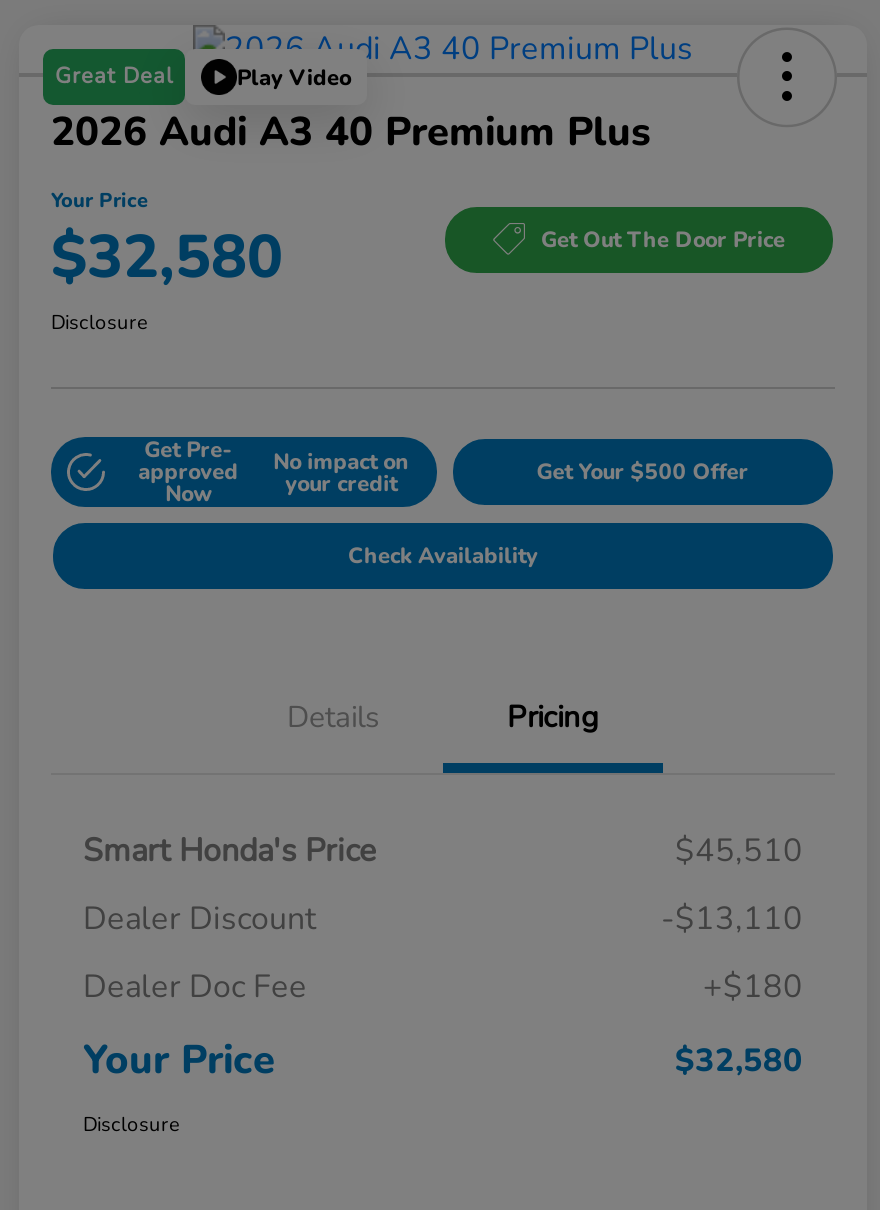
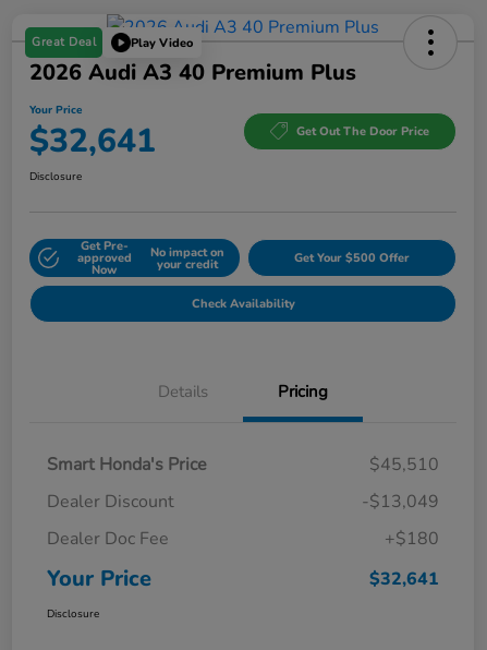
[51,217,283,299] $32,580 -> [29,119,156,164] $32,641
[661,897,803,941] -$13,110 -> [362,490,439,514] -$13,049
[675,1039,803,1083] $32,580 -> [369,567,439,591] $32,641

